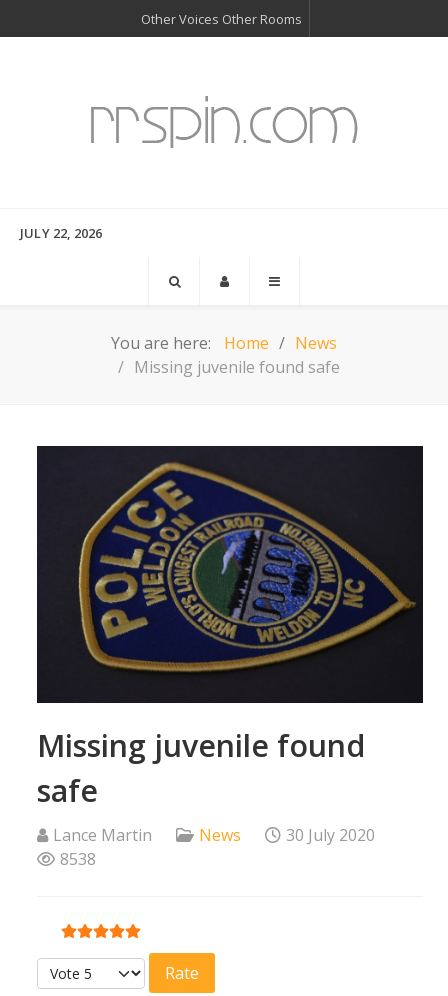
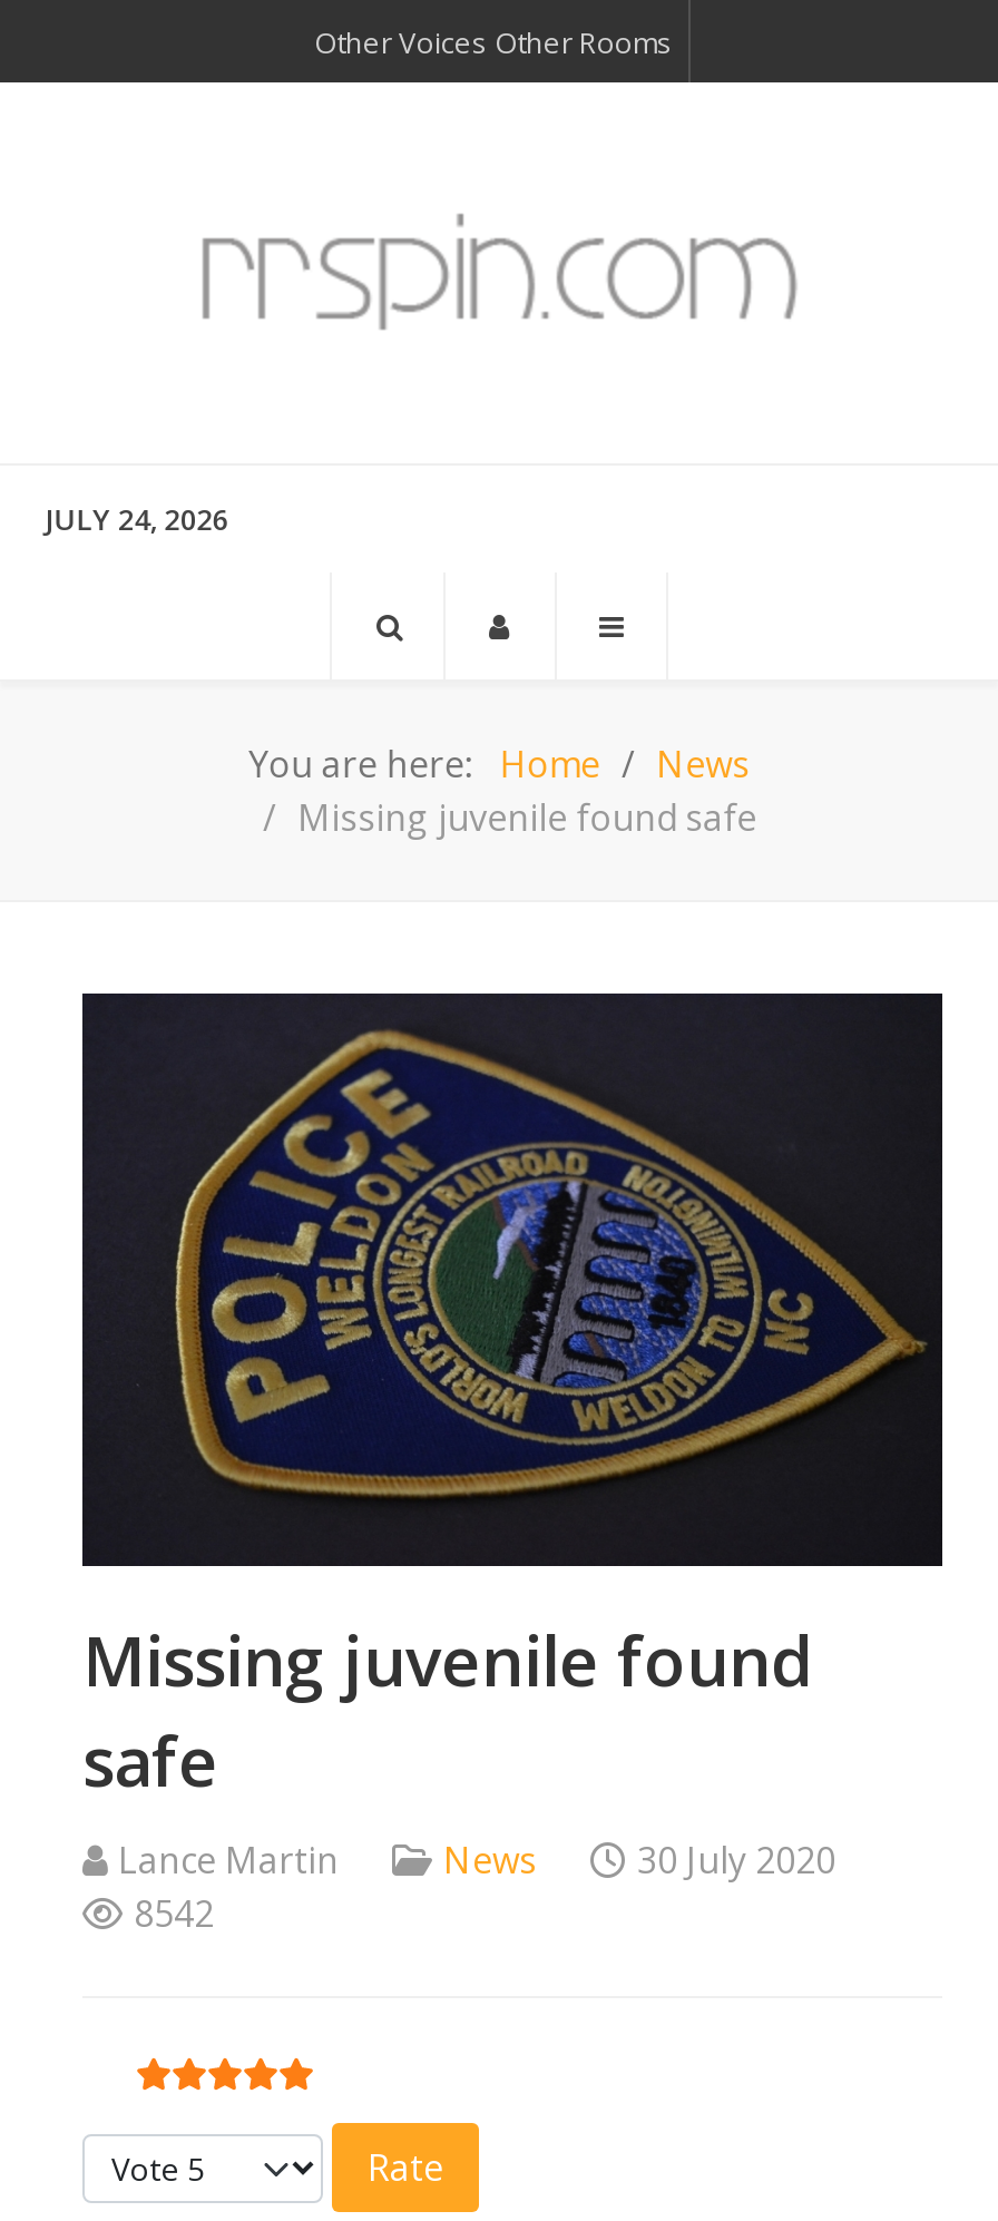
[20,224,103,242] JULY 22, 2026 -> [45,498,229,538] JULY 24, 2026
[60,848,96,870] 8538 -> [134,1889,214,1938] 8542

